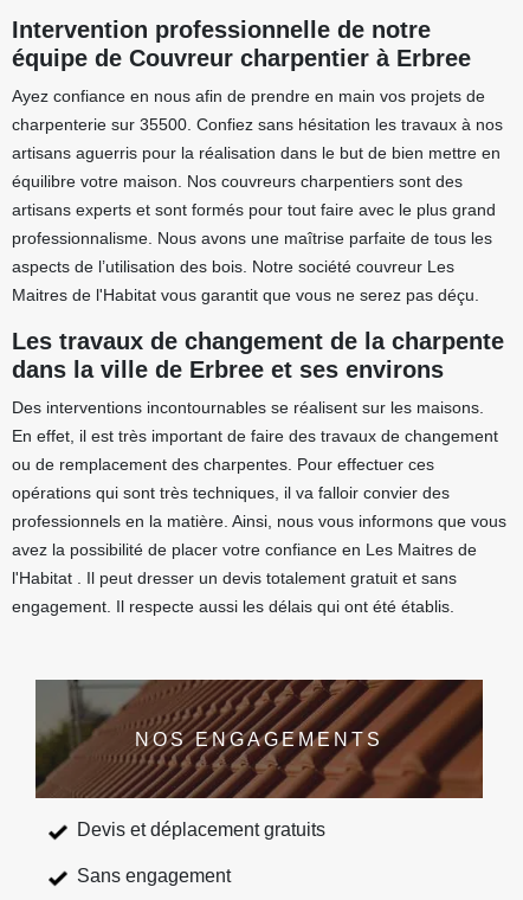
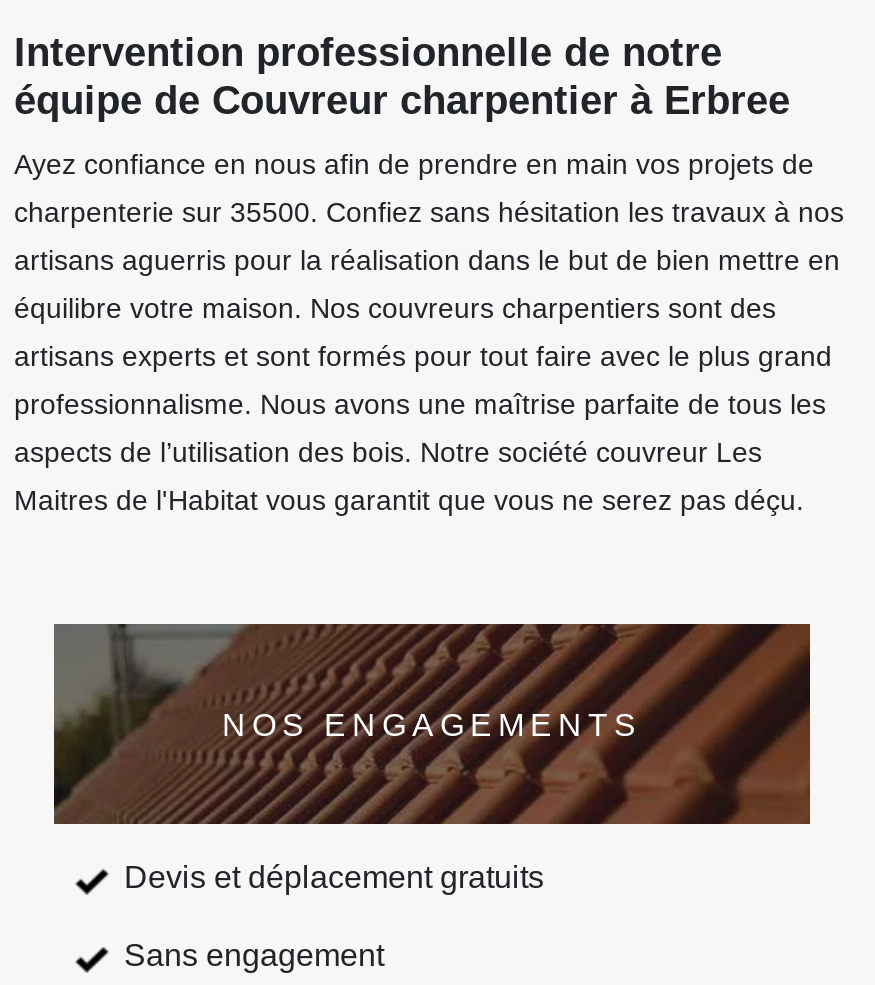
[12,328,506,616] Les travaux de changement de la charpente | dans la ville de Erbree et ses environs | Des interventions incontournables se réalisent sur les maisons. | En effet, il est très important de faire des travaux de changement | ou de remplacement des charpentes. Pour effectuer ces | opérations qui sont très techniques, il va falloir convier des | professionnels en la matière. Ainsi, nous vous informons que vous | avez la possibilité de placer votre confiance en Les Maitres de | l'Habitat . Il peut dresser un devis totalement gratuit et sans | engagement. Il respecte aussi les délais qui ont été établis. -> none

